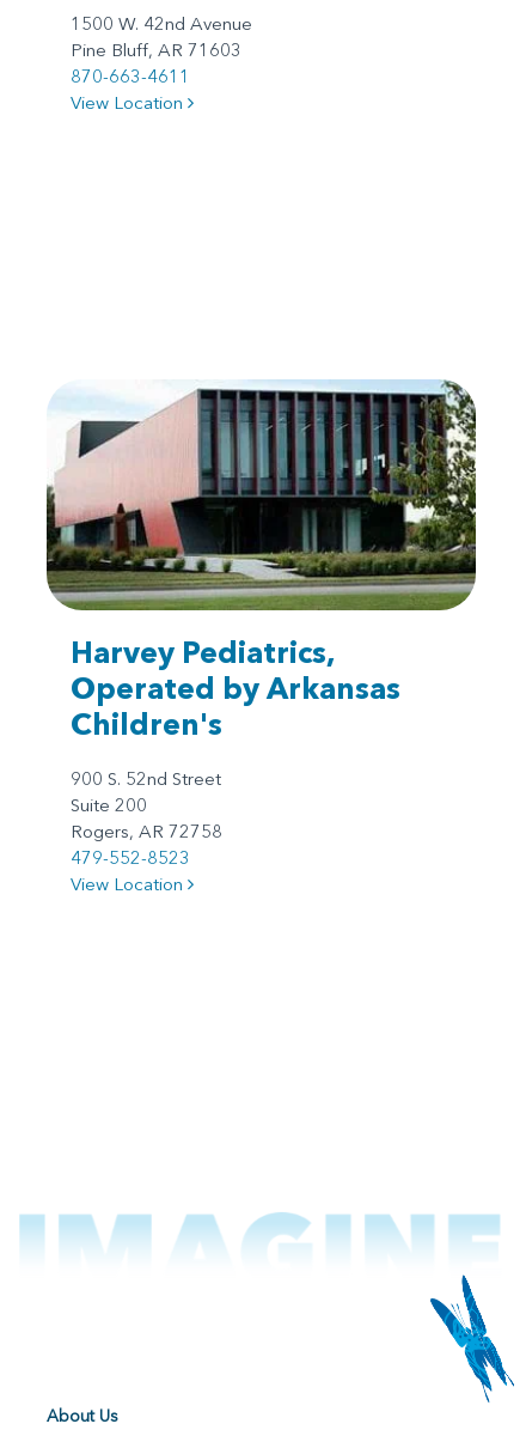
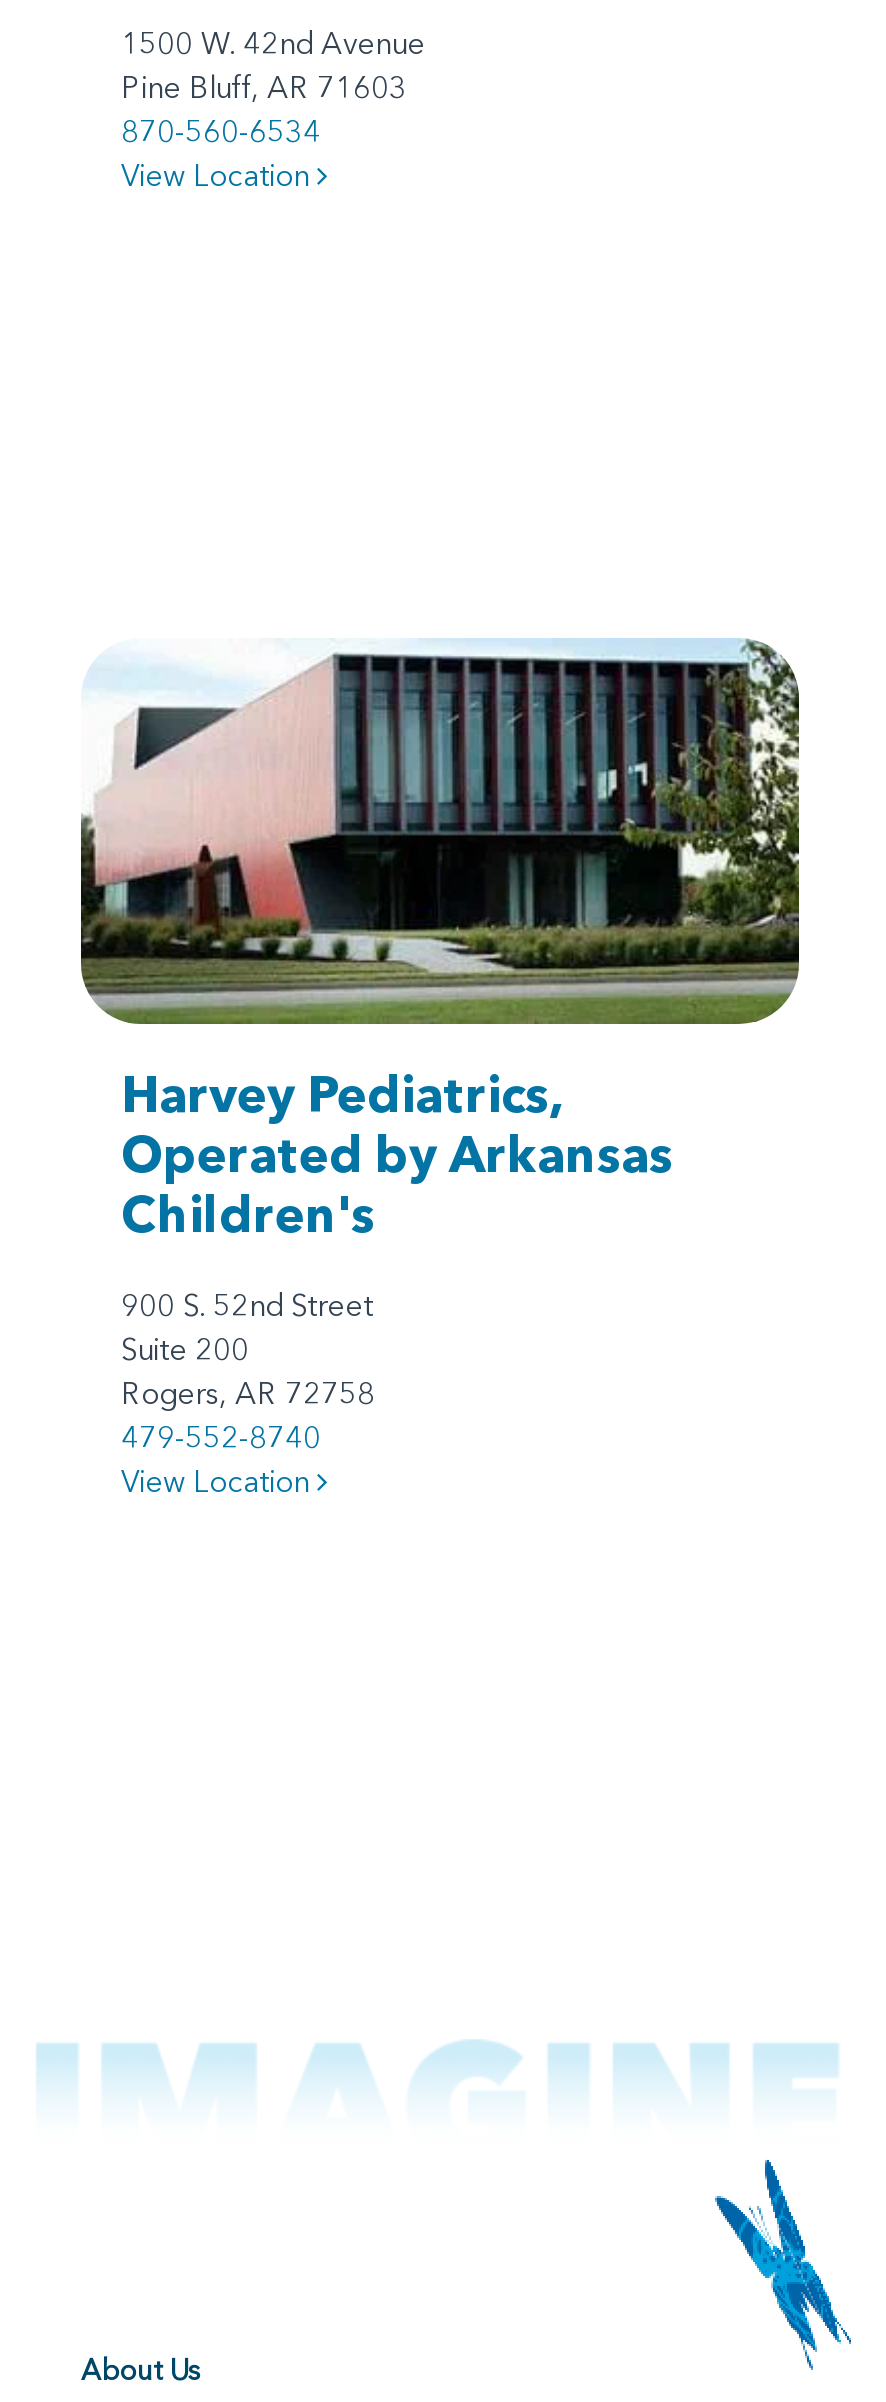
[71,64,190,87] 870-663-4611 -> [121,113,321,151] 870-560-6534
[71,846,190,868] 479-552-8523 -> [121,1419,321,1457] 479-552-8740
[426,1274,515,1413] [image] -> [713,2138,861,2372] [image]

